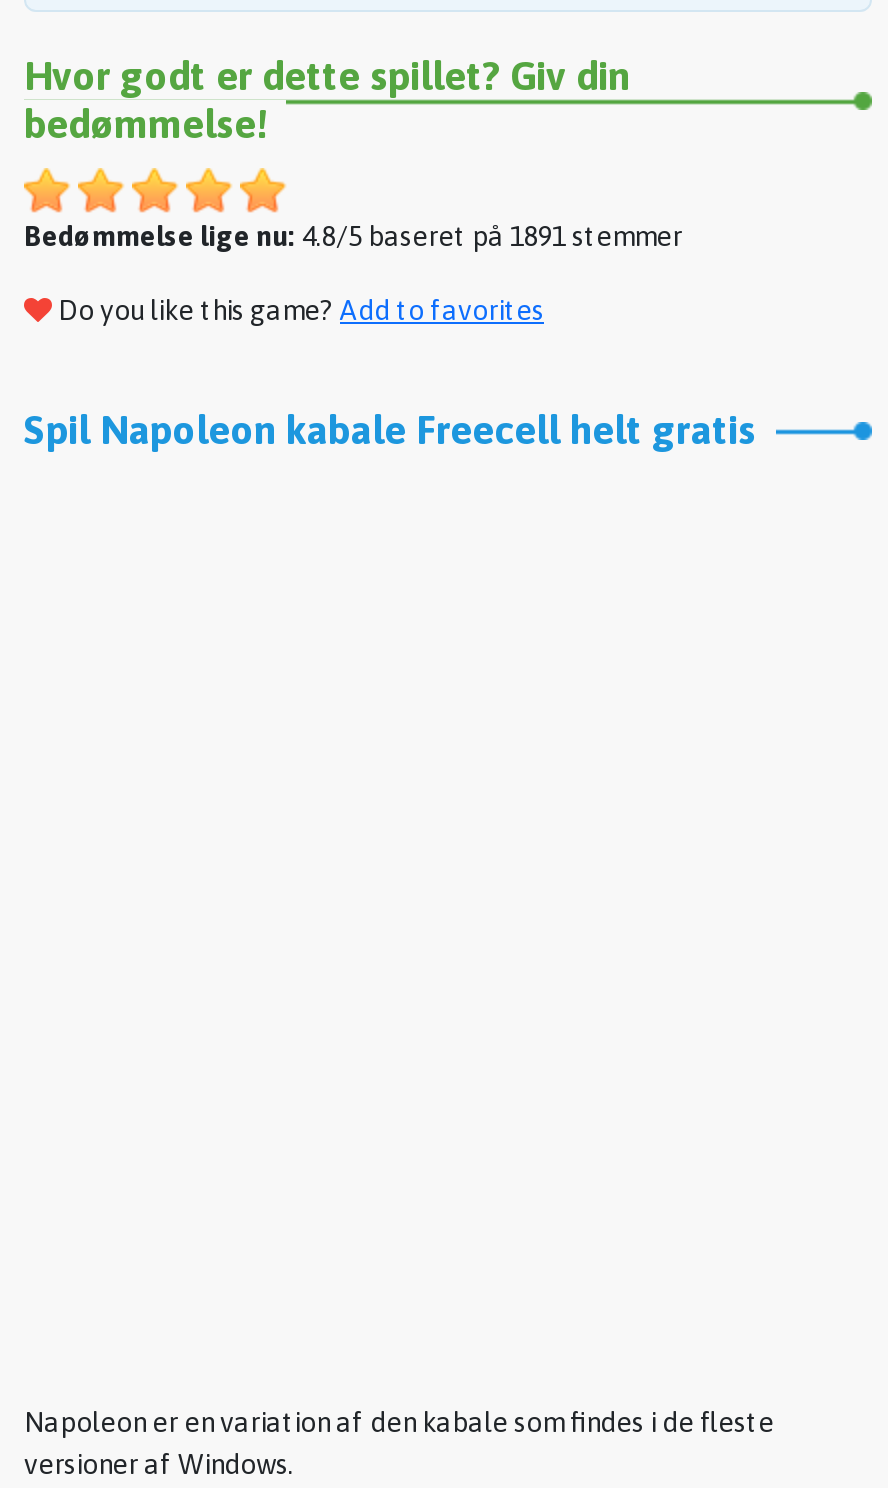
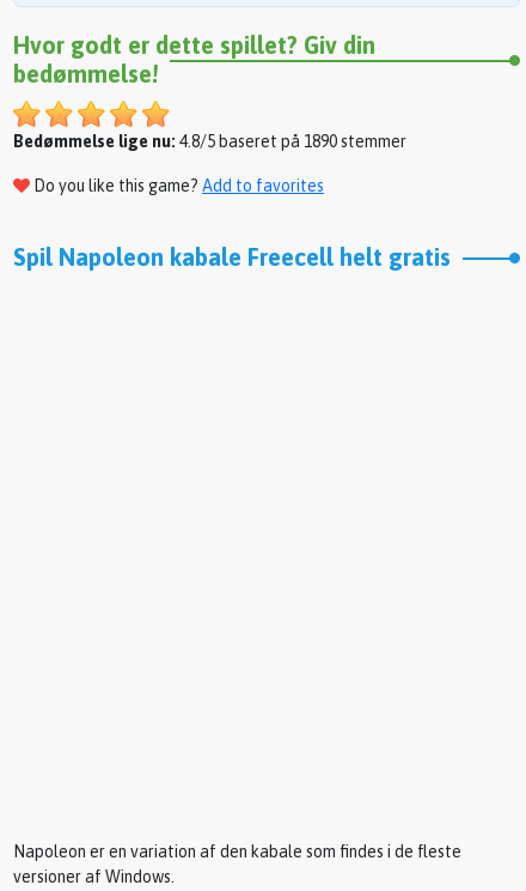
[24,220,682,252] Bedømmelse lige nu: 4.8/5 baseret på 1891 stemmer -> [13,132,406,151] Bedømmelse lige nu: 4.8/5 baseret på 1890 stemmer

